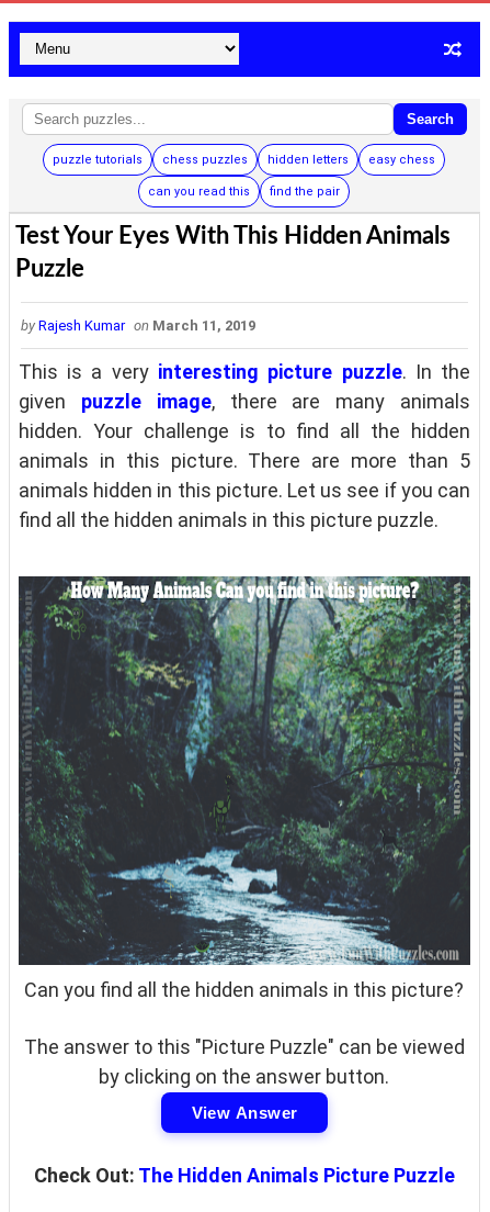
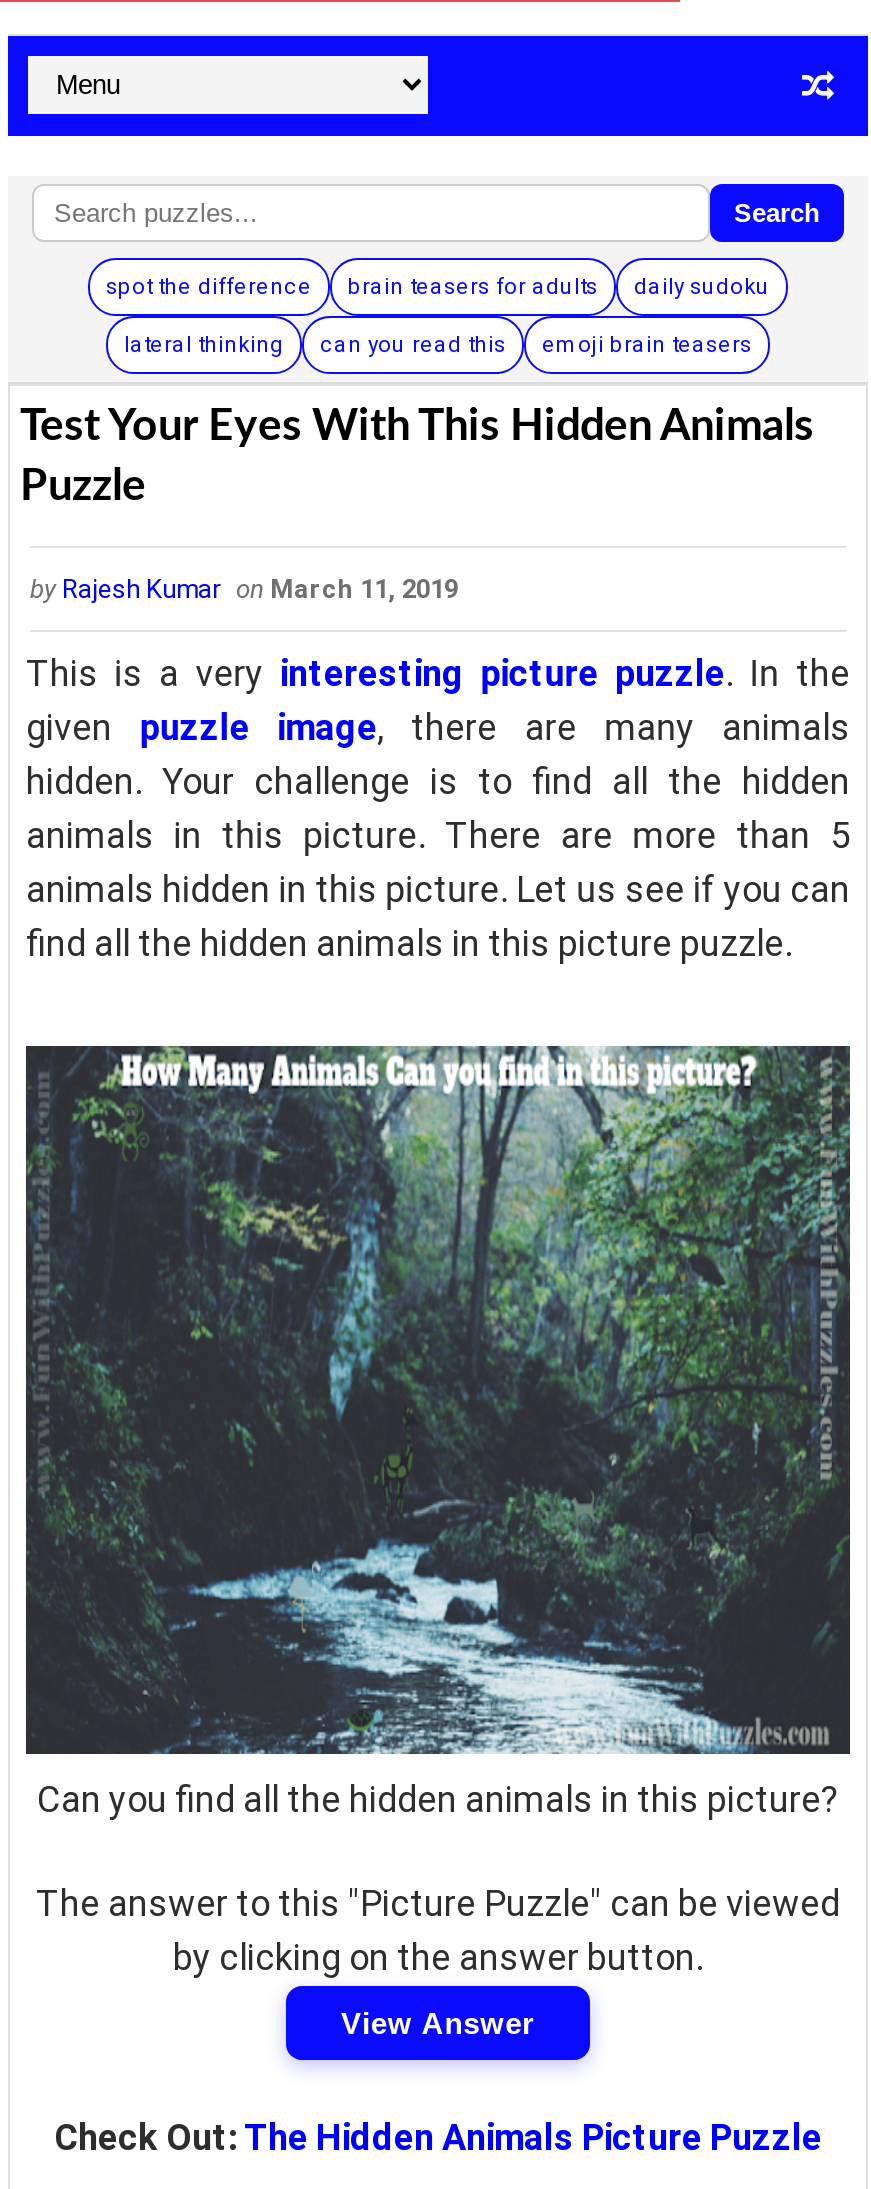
[53,153,436,167] puzzle tutorials | chess puzzles | hidden letters | easy chess -> [106,274,770,358] spot the difference | brain teasers for adults | daily sudoku | lateral thinking
[270,184,340,199] find the pair -> [542,332,752,358] emoji brain teasers

